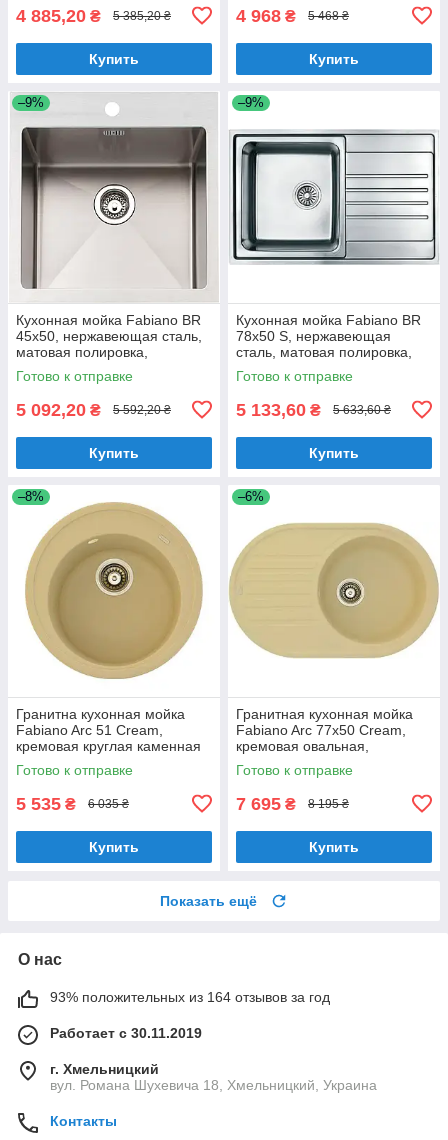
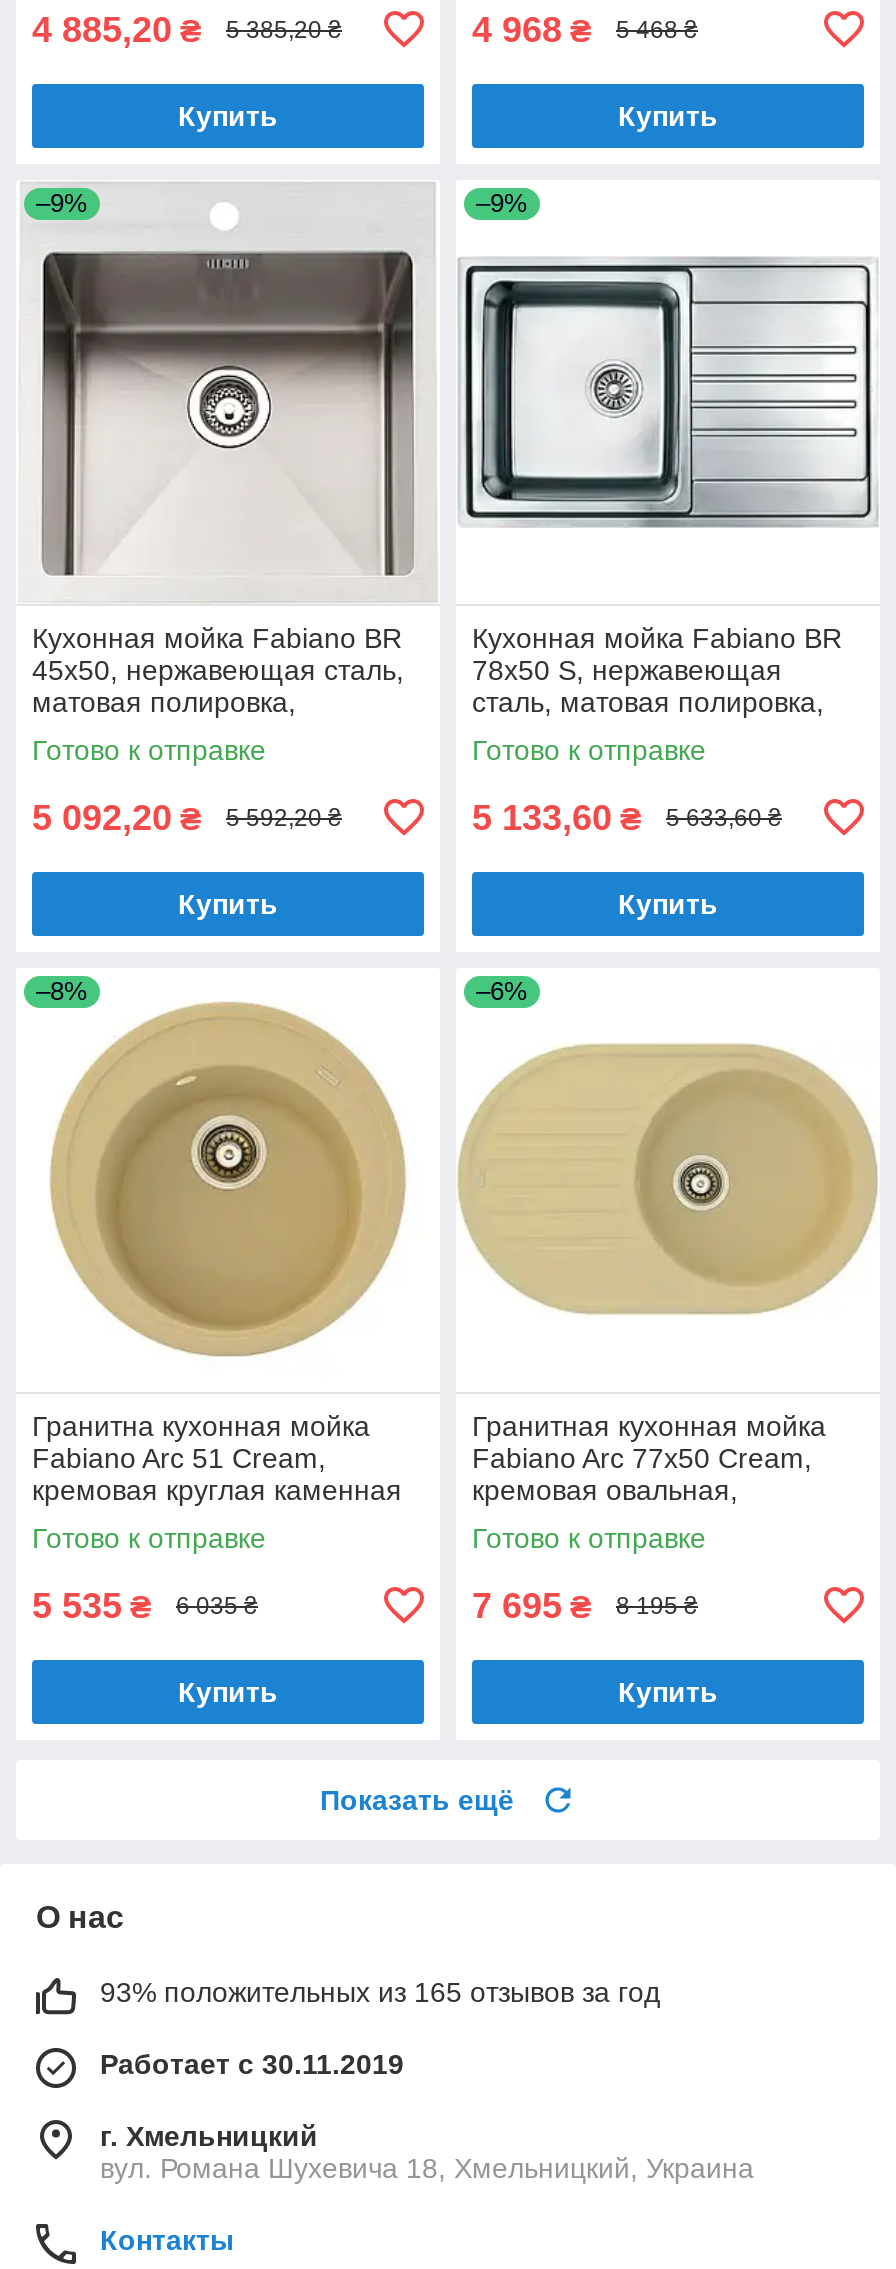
[50,989,330,1005] 93% положительных из 164 отзывов за год -> [100,1976,660,2008] 93% положительных из 165 отзывов за год

